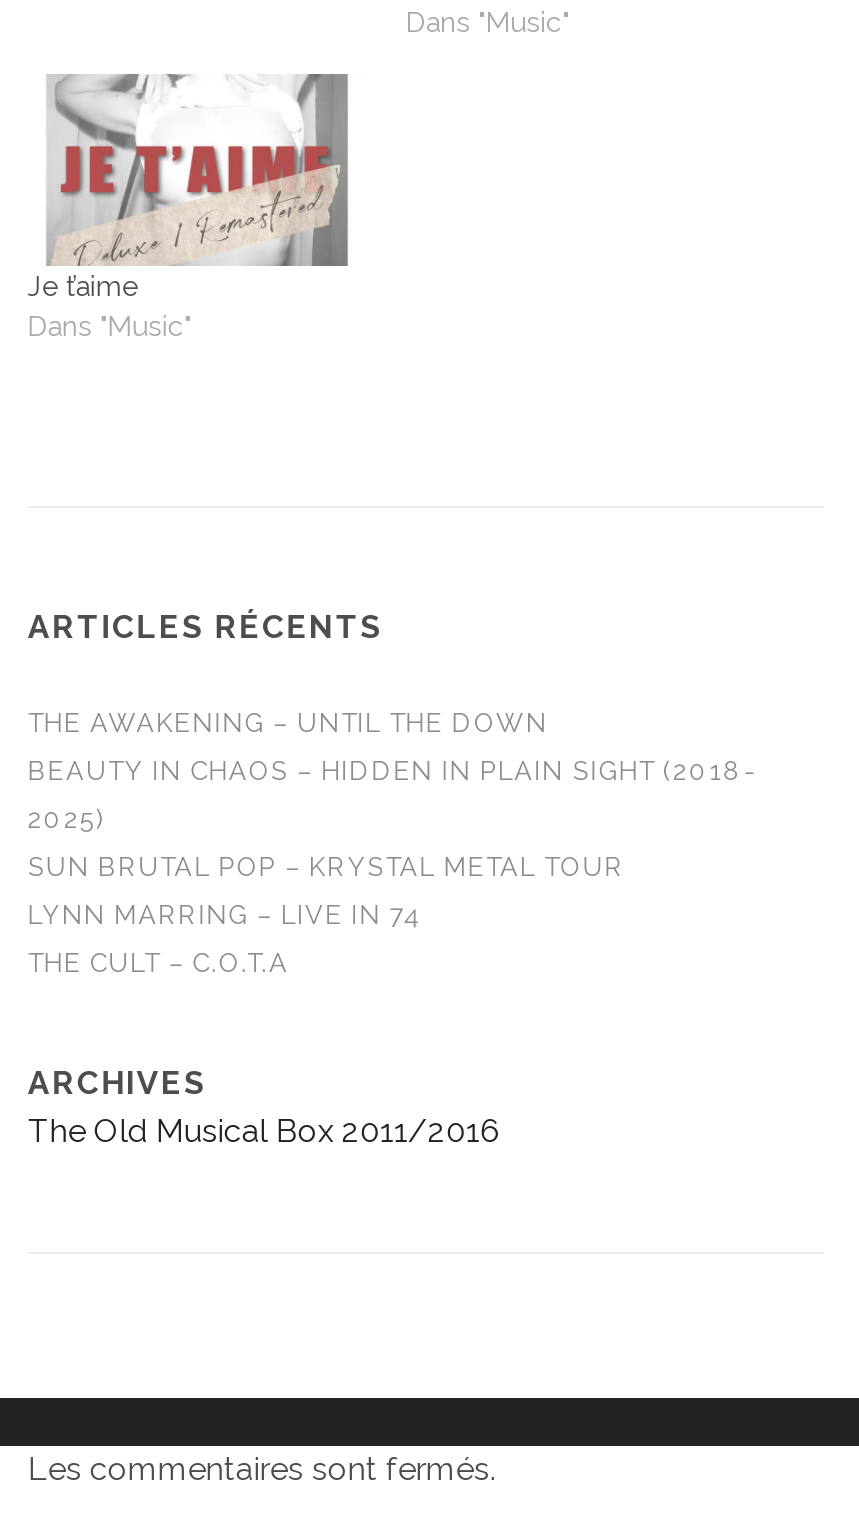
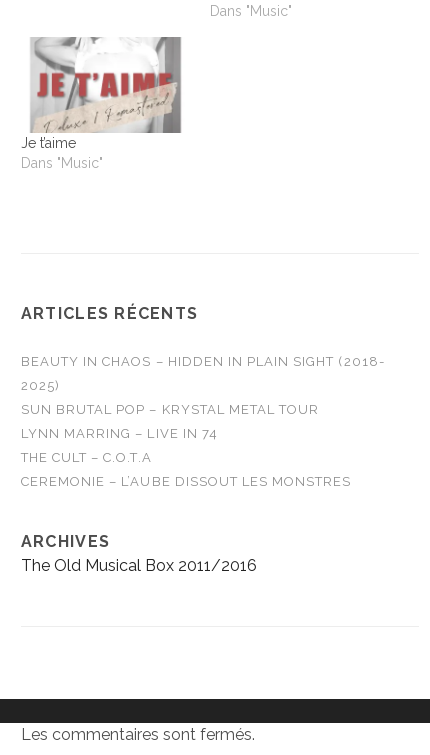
[28,709,548,739] THE AWAKENING – UNTIL THE DOWN -> none
moved [28,757,755,979] -> [21,354,385,465]: BEAUTY IN CHAOS – HIDDEN IN PLAIN SIGHT (2018- | 2025) | SUN BRUTAL POP – KRYSTAL METAL TOUR | LYNN MARRING – LIVE IN 74 | THE CULT – C.O.T.A
none -> [21,474,351,489] CEREMONIE – L’AUBE DISSOUT LES MONSTRES

